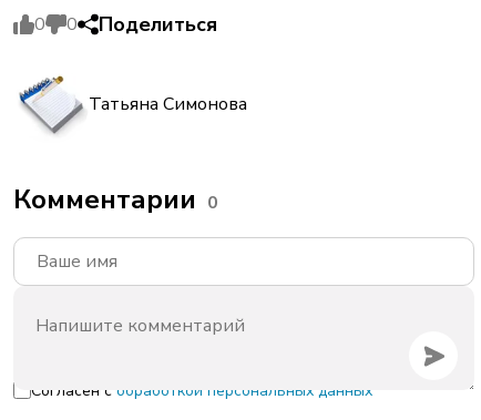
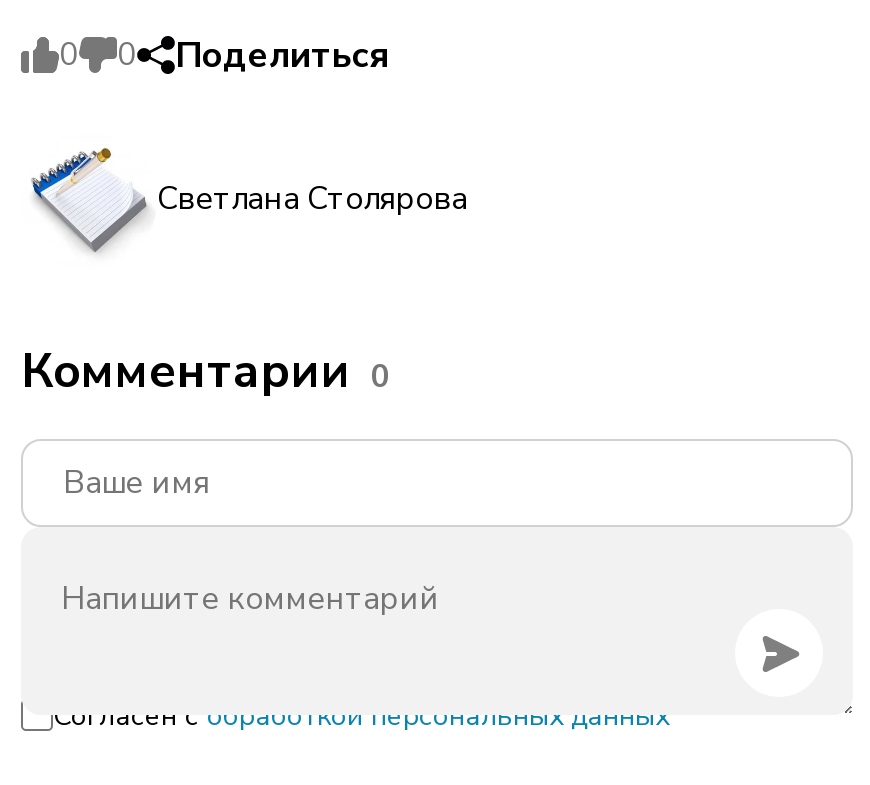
[89,92,247,116] Татьяна Симонова -> [157,177,467,221] Светлана Столярова

